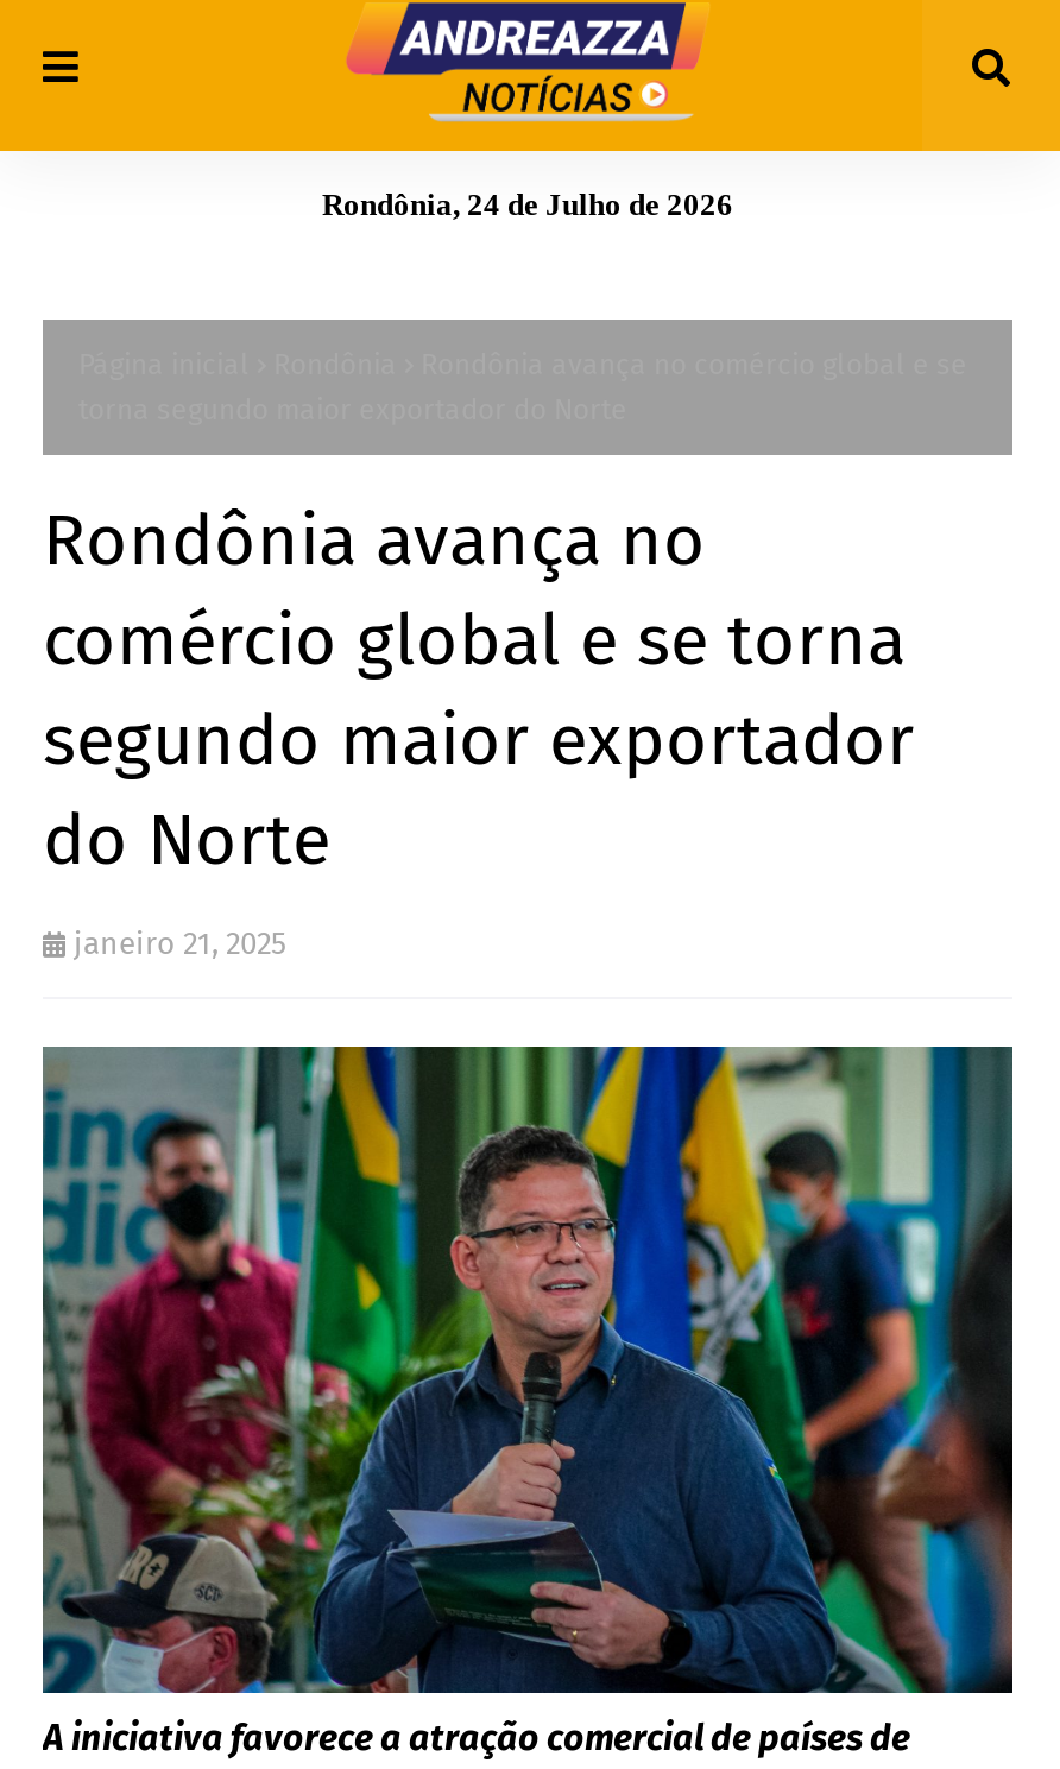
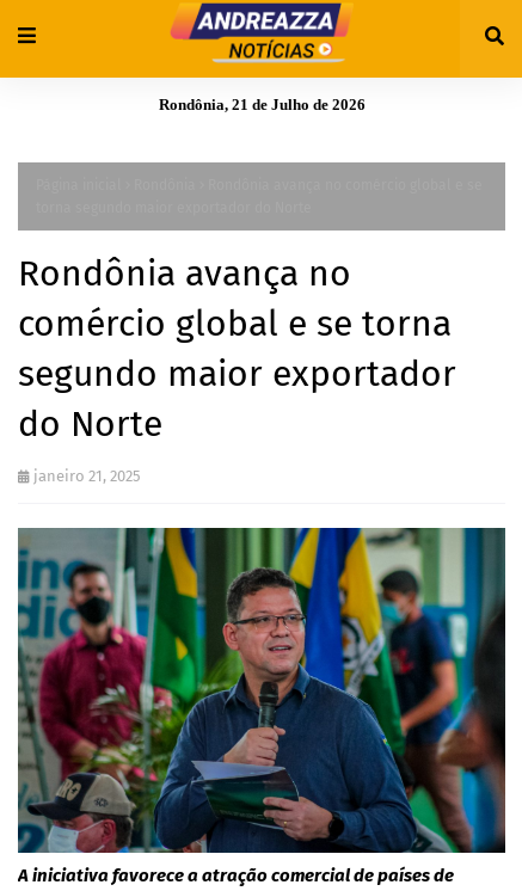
[322,187,733,222] Rondônia, 24 de Julho de 2026 -> [158,96,365,113] Rondônia, 21 de Julho de 2026

